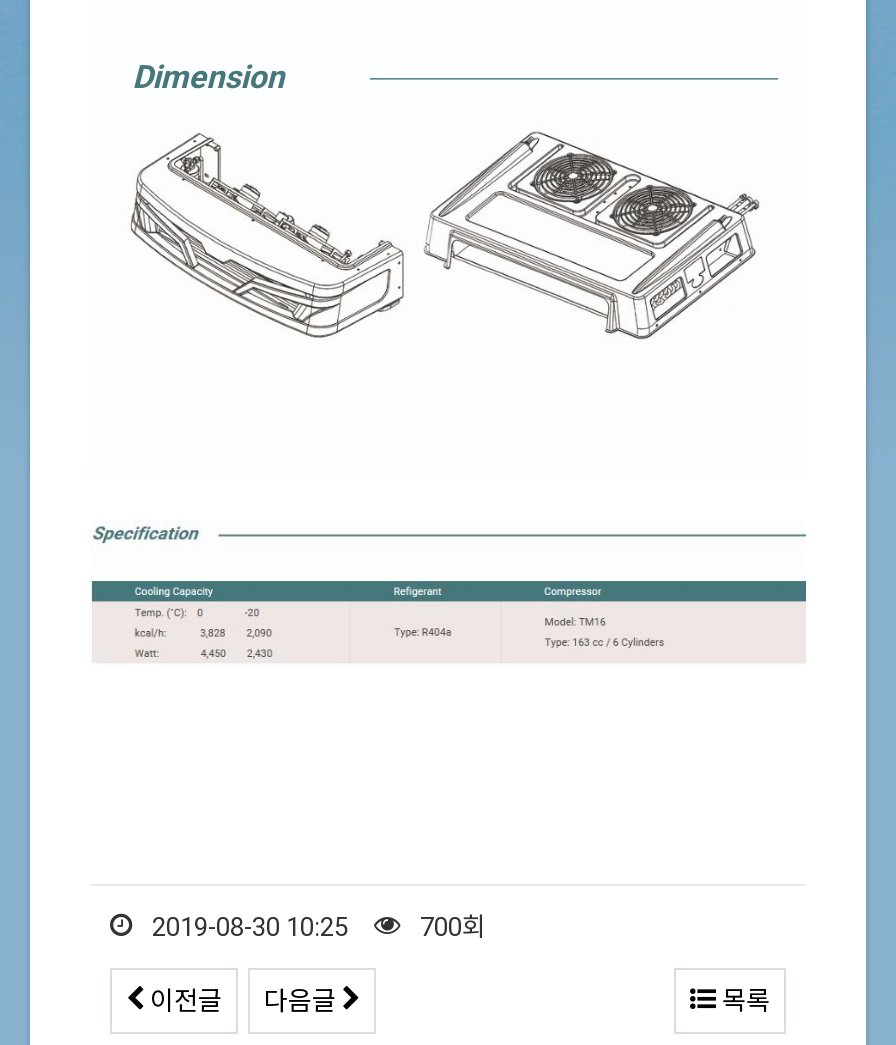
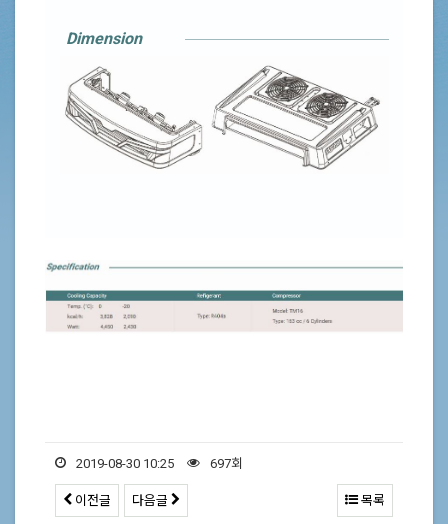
[420,913,486,943] 700회 -> [210,456,243,471] 697회

